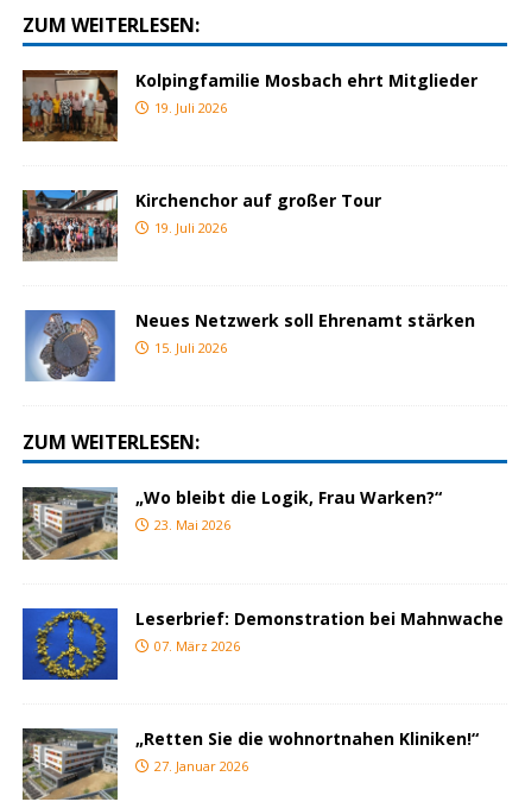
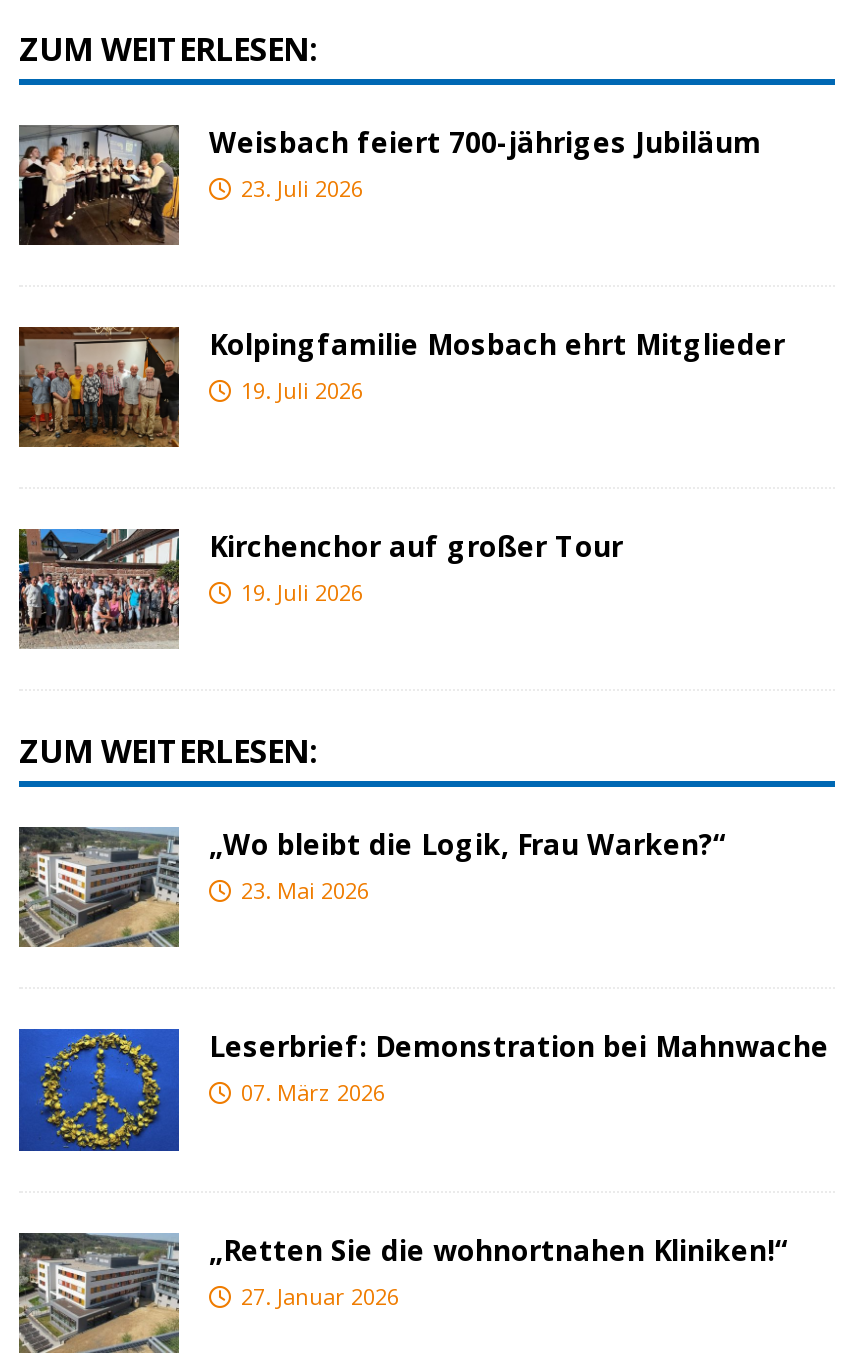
none -> [17,123,761,245] [image] | Weisbach feiert 700-jähriges Jubiläum | 23. Juli 2026
moved [21,69,477,237] -> [17,325,785,608]: [image] | Kolpingfamilie Mosbach ehrt Mitglieder | 19. Juli 2026 | Kirchenchor auf großer Tour | 19. Juli 2026
[23,309,475,383] [image] | Neues Netzwerk soll Ehrenamt stärken | 15. Juli 2026 -> none

